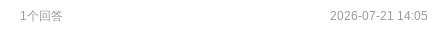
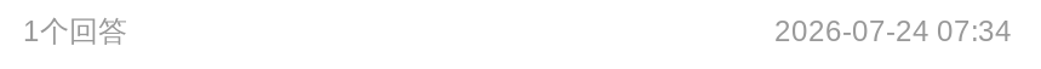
[330,9,428,23] 2026-07-21 14:05 -> [774,15,1012,48] 2026-07-24 07:34

